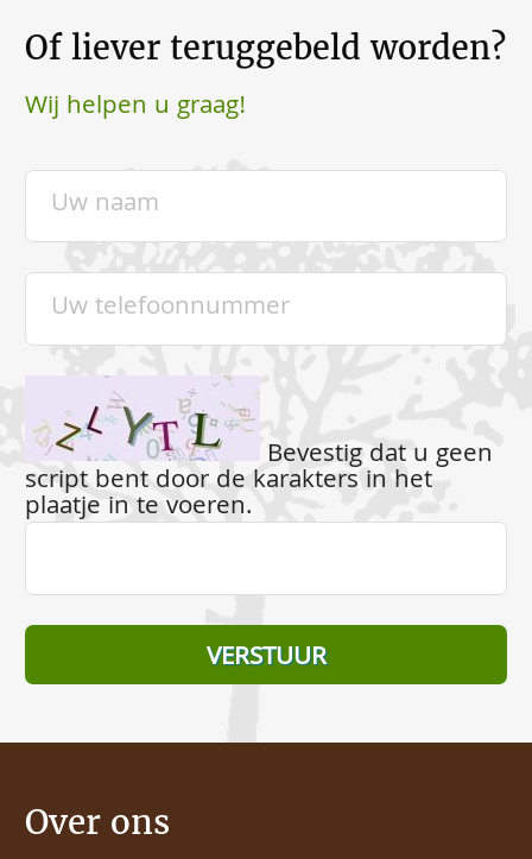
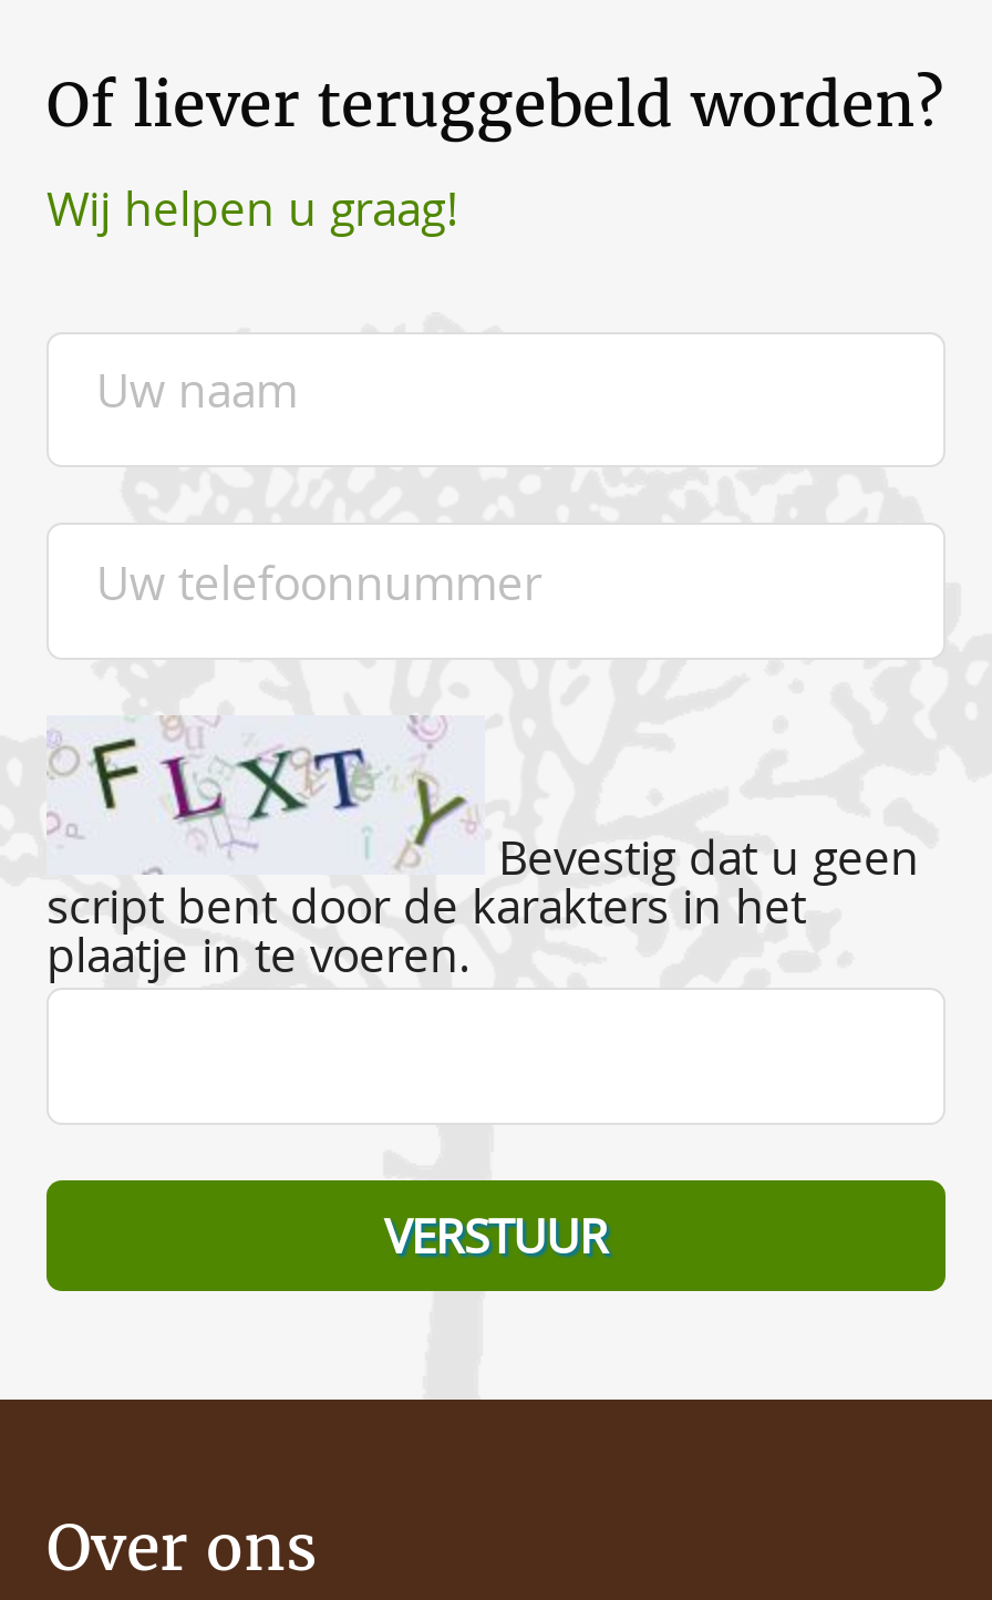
[27,377,248,459] [image] -> [49,718,465,870] [image]

